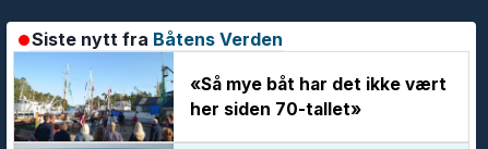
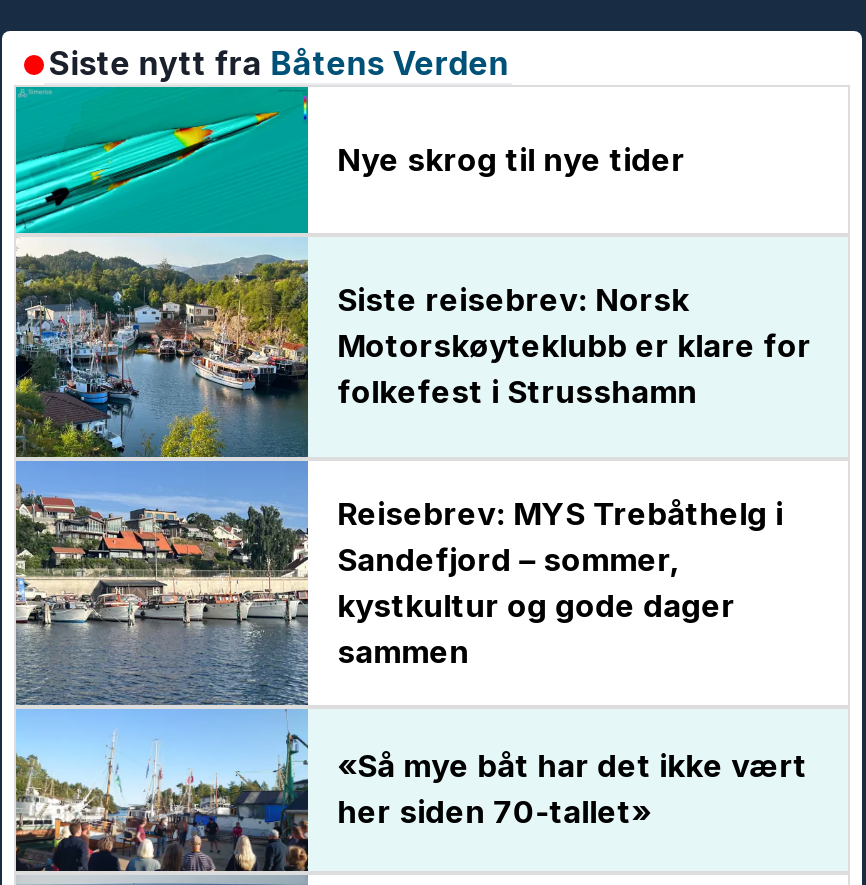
none -> [14,85,685,707] [image] | Nye skrog til nye tider
none -> [337,282,811,670] Siste reisebrev: Norsk | Motorskøyteklubb er klare for | folkefest i Strusshamn | Reisebrev: MYS Trebåthelg i | Sandefjord – sommer, | kystkultur og gode dager | sammen

